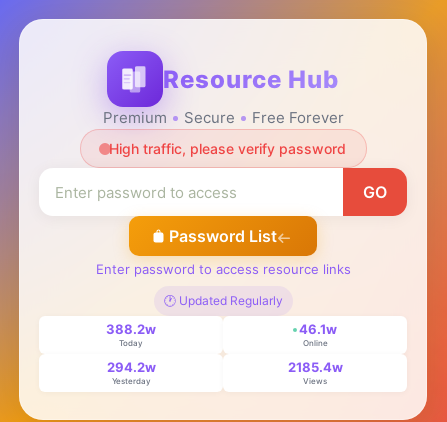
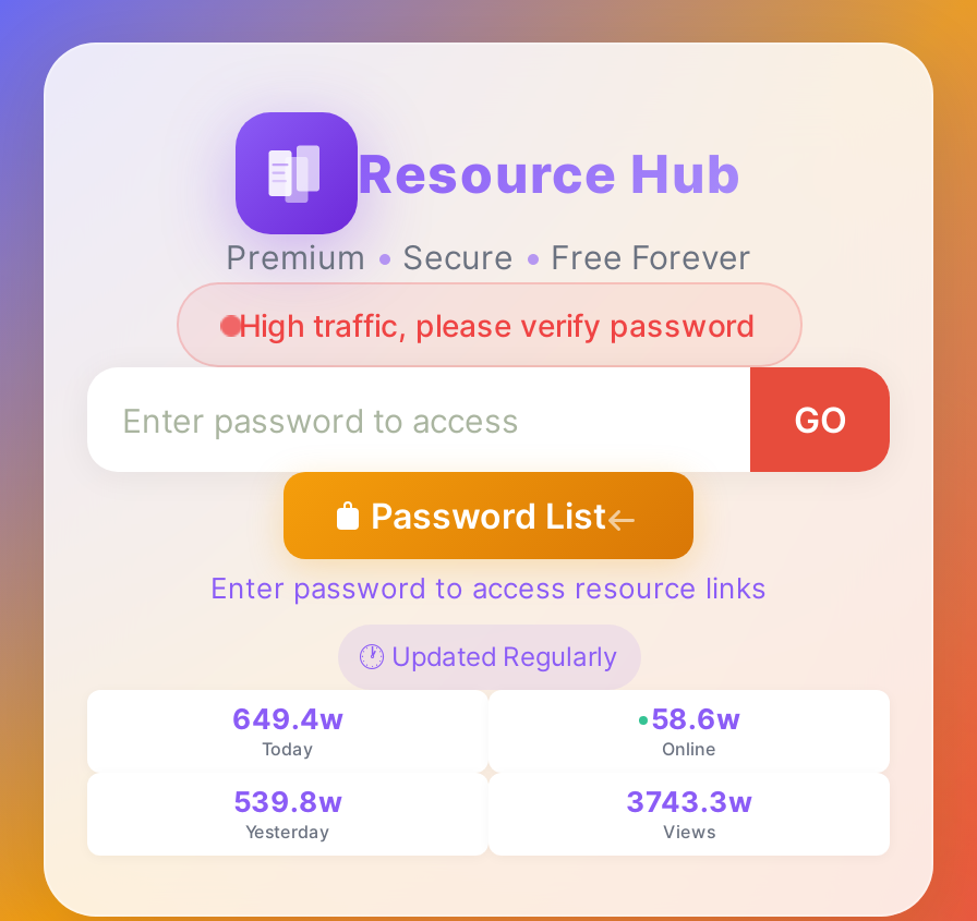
[106,321,156,337] 388.2w -> [232,701,343,736] 649.4w
[299,321,337,337] 46.1w -> [651,701,740,736] 58.6w
[106,359,155,375] 294.2w -> [233,784,342,819] 539.8w
[287,359,342,375] 2185.4w -> [626,784,752,819] 3743.3w

